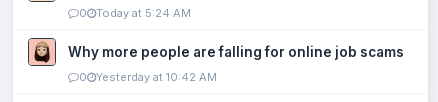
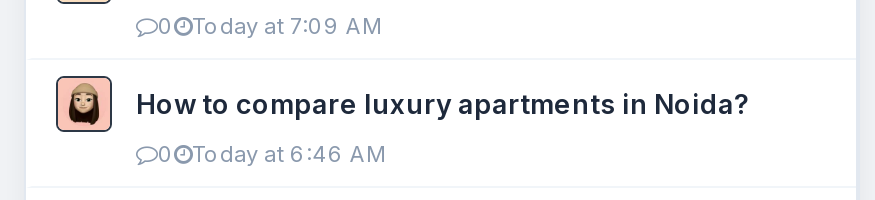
[79,6,191,20] 0 Today at 5:24 AM -> [158,12,382,40] 0 Today at 7:09 AM
[68,44,404,60] Why more people are falling for online job scams -> [136,88,748,120] How to compare luxury apartments in Noida?
[96,70,217,84] Yesterday at 10:42 AM -> [192,140,386,168] Today at 6:46 AM

